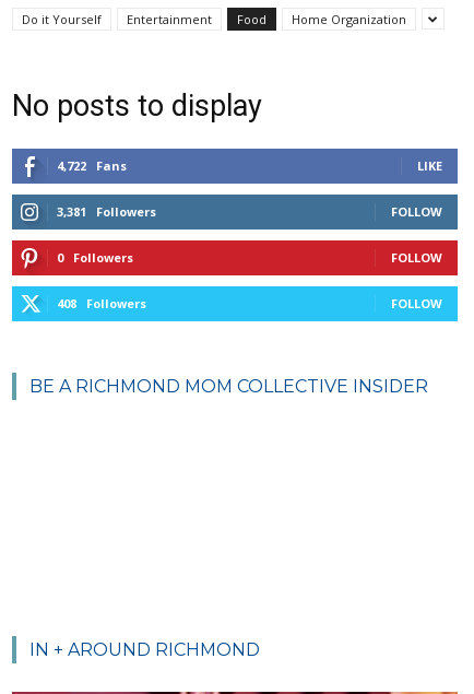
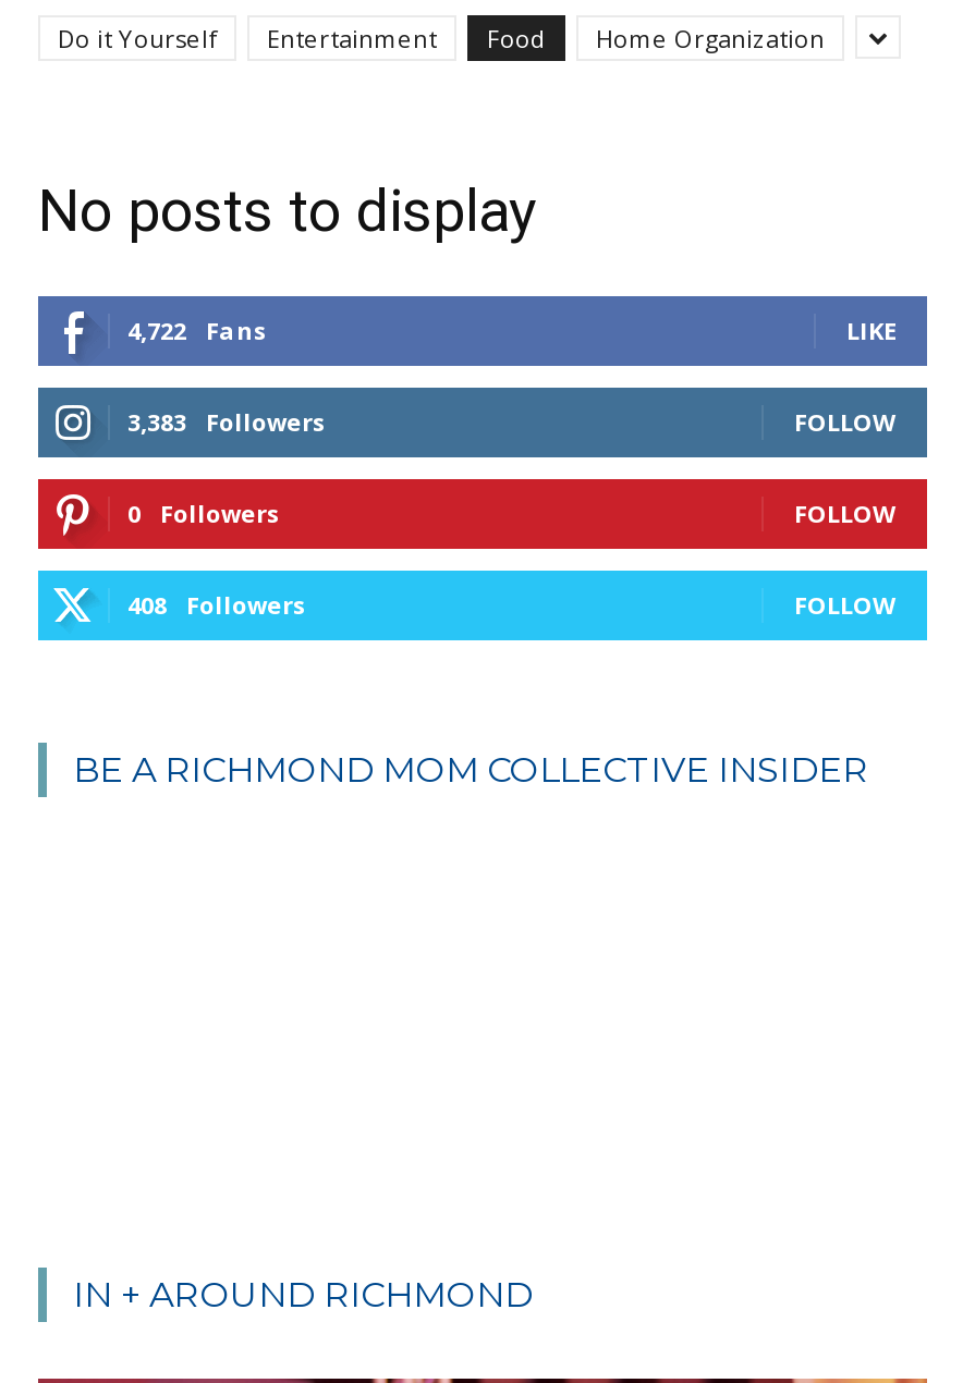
[57,203,156,220] 3,381 Followers -> [127,405,326,438] 3,383 Followers

